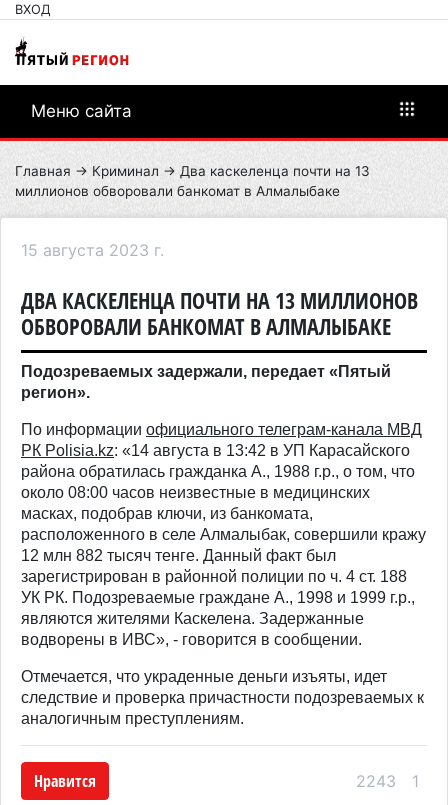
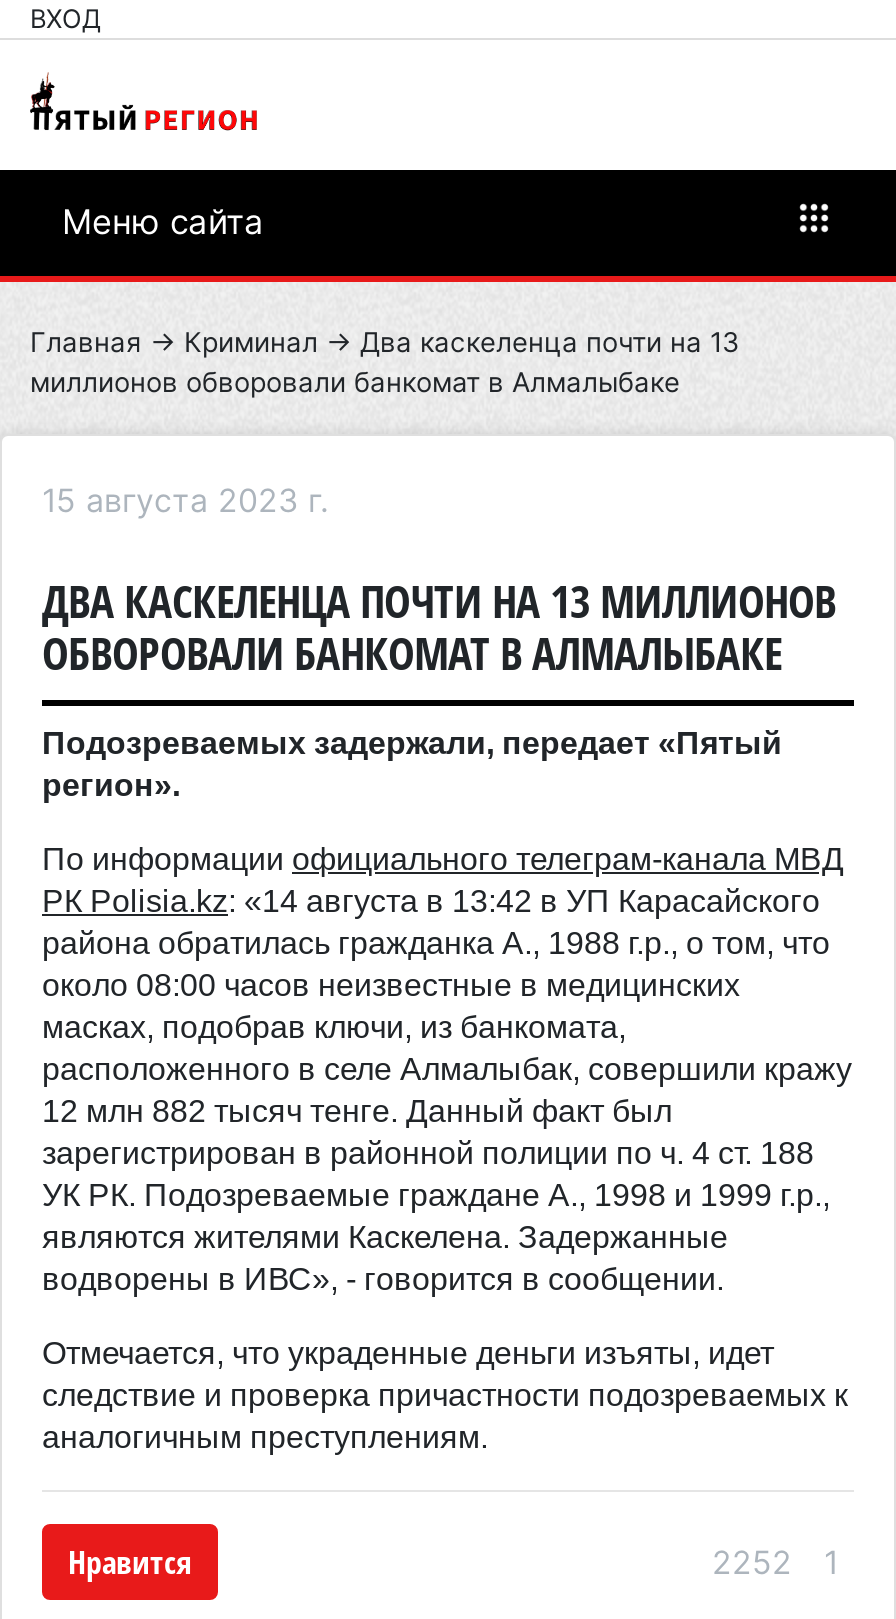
[356,771,419,791] 2243 1 -> [712,1542,838,1582] 2252 1

